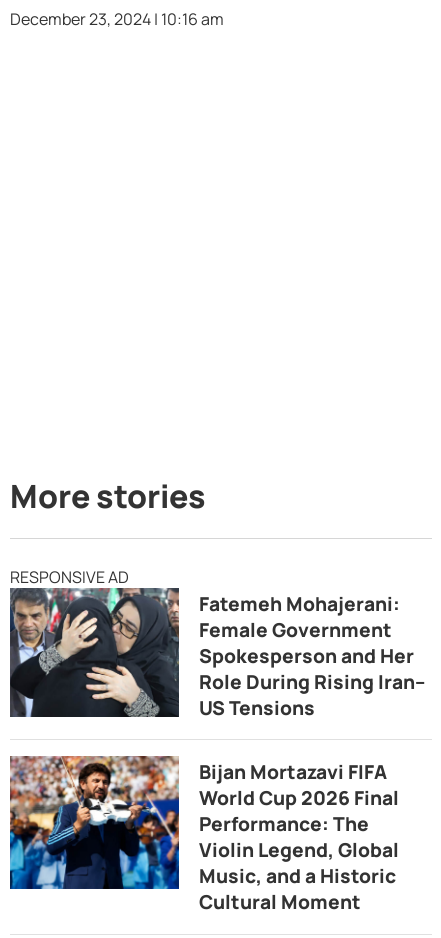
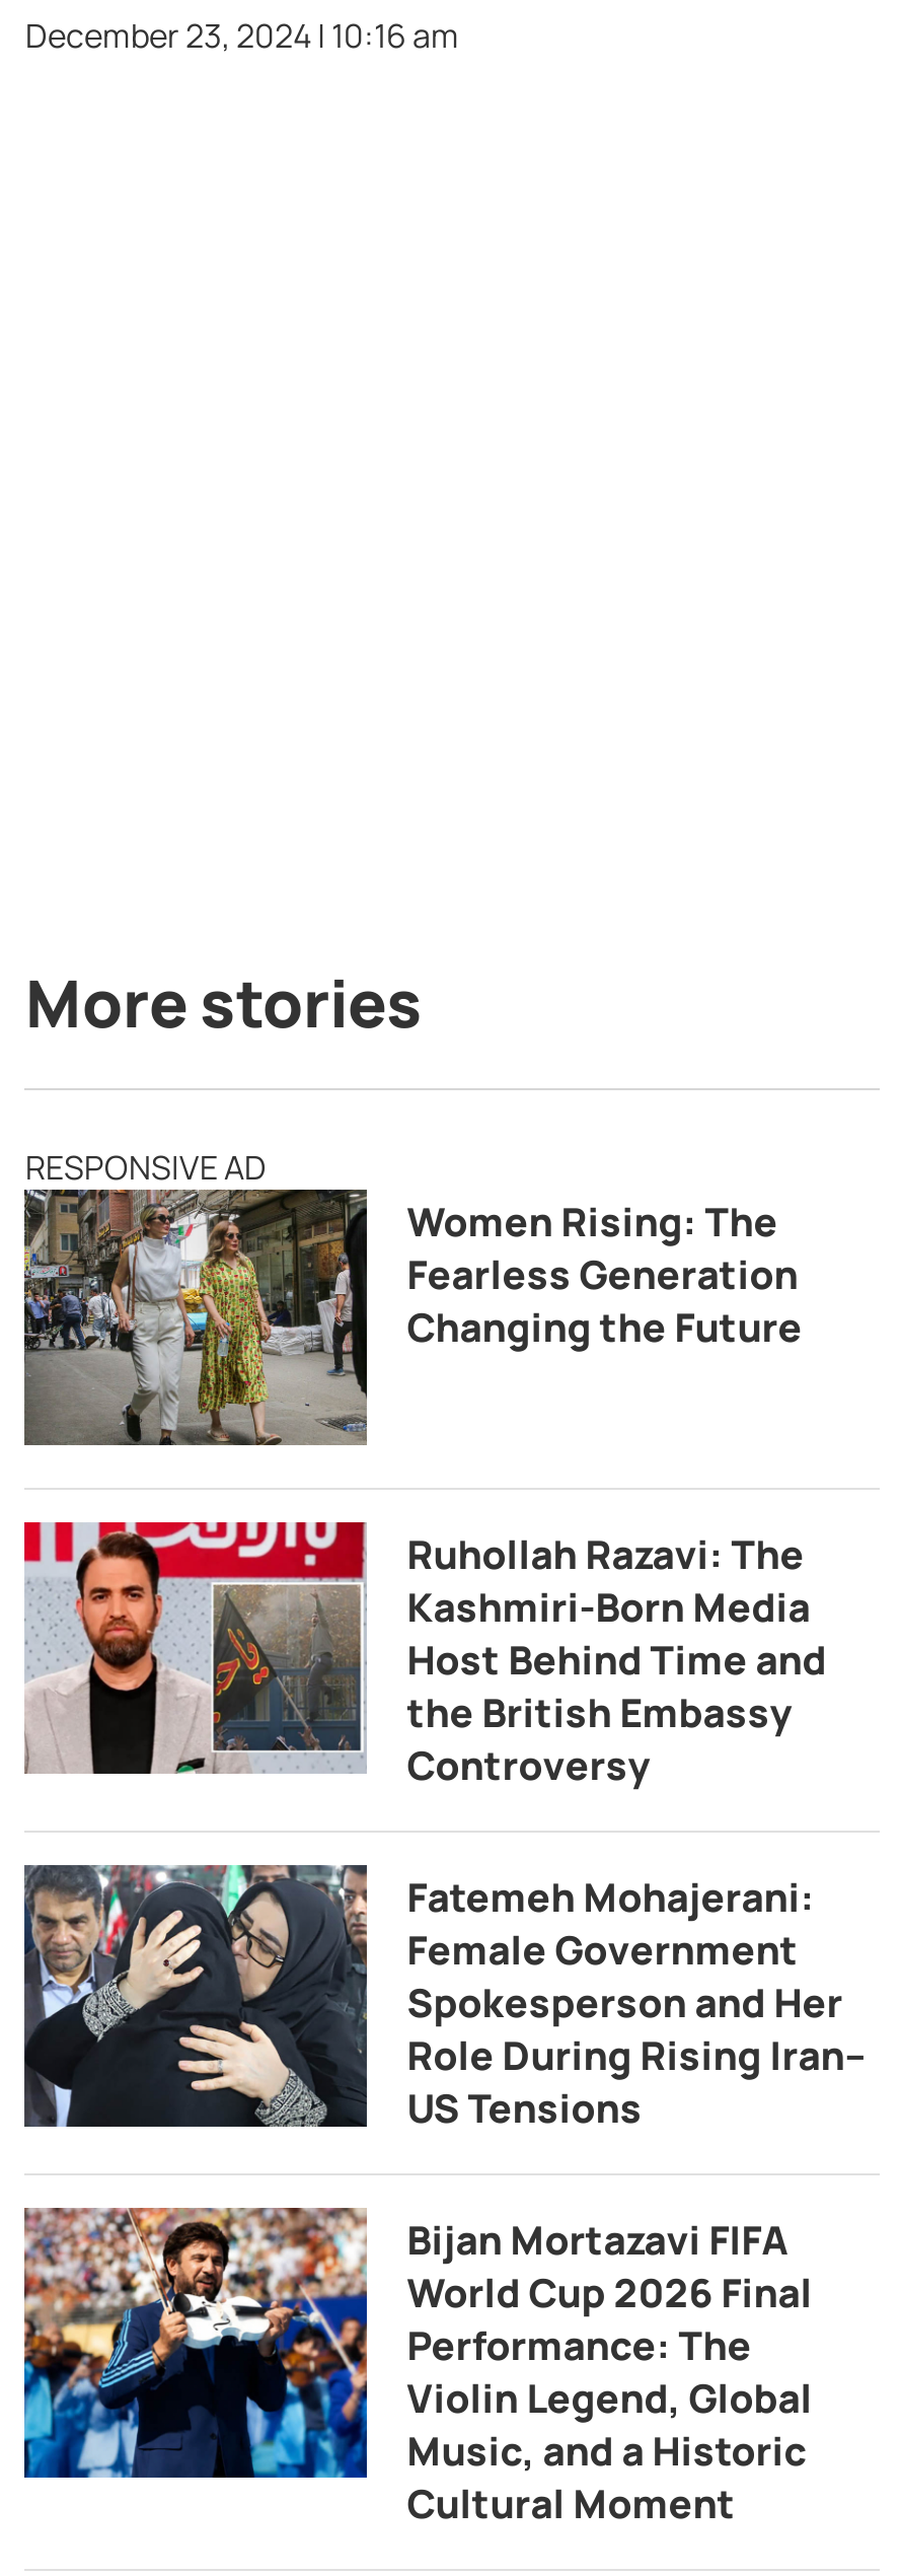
none -> [22,1190,802,1447] [image] | Women Rising: The | Fearless Generation | Changing the Future
none -> [22,1520,826,1793] [image] | Ruhollah Razavi: The | Kashmiri-Born Media | Host Behind Time and | the British Embassy | Controversy

